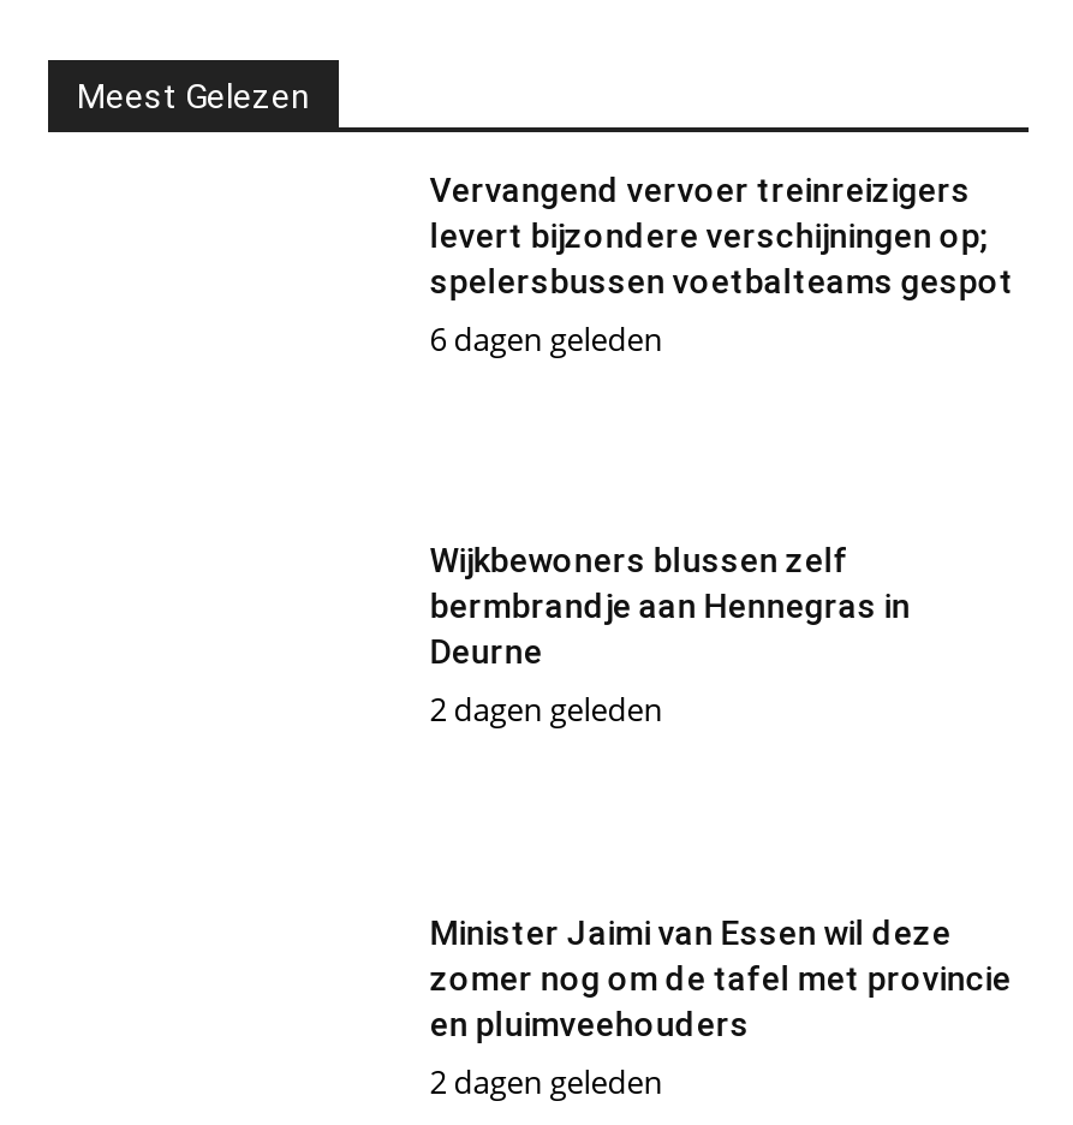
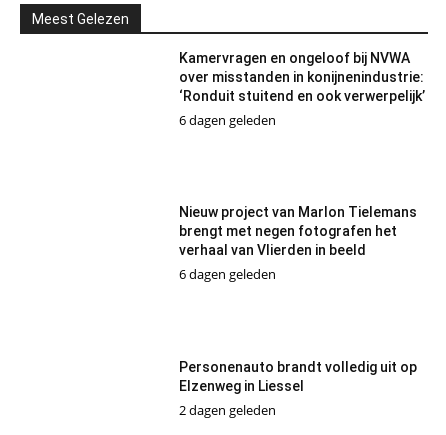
[430,169,1014,299] Vervangend vervoer treinreizigers | levert bijzondere verschijningen op; | spelersbussen voetbalteams gespot -> [179,50,425,104] Kamervragen en ongeloof bij NVWA | over misstanden in konijnenindustrie: | ‘Ronduit stuitend en ook verwerpelijk’
[430,540,910,730] Wijkbewoners blussen zelf | bermbrandje aan Hennegras in | Deurne | 2 dagen geleden -> [179,204,417,283] Nieuw project van Marlon Tielemans | brengt met negen fotografen het | verhaal van Vlierden in beeld | 6 dagen geleden
[430,912,1011,1042] Minister Jaimi van Essen wil deze | zomer nog om de tafel met provincie | en pluimveehouders -> [179,359,417,394] Personenauto brandt volledig uit op | Elzenweg in Liessel

